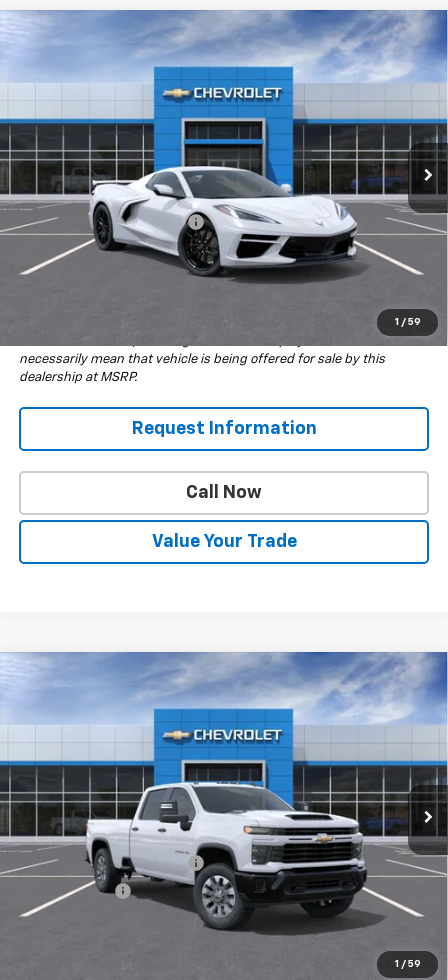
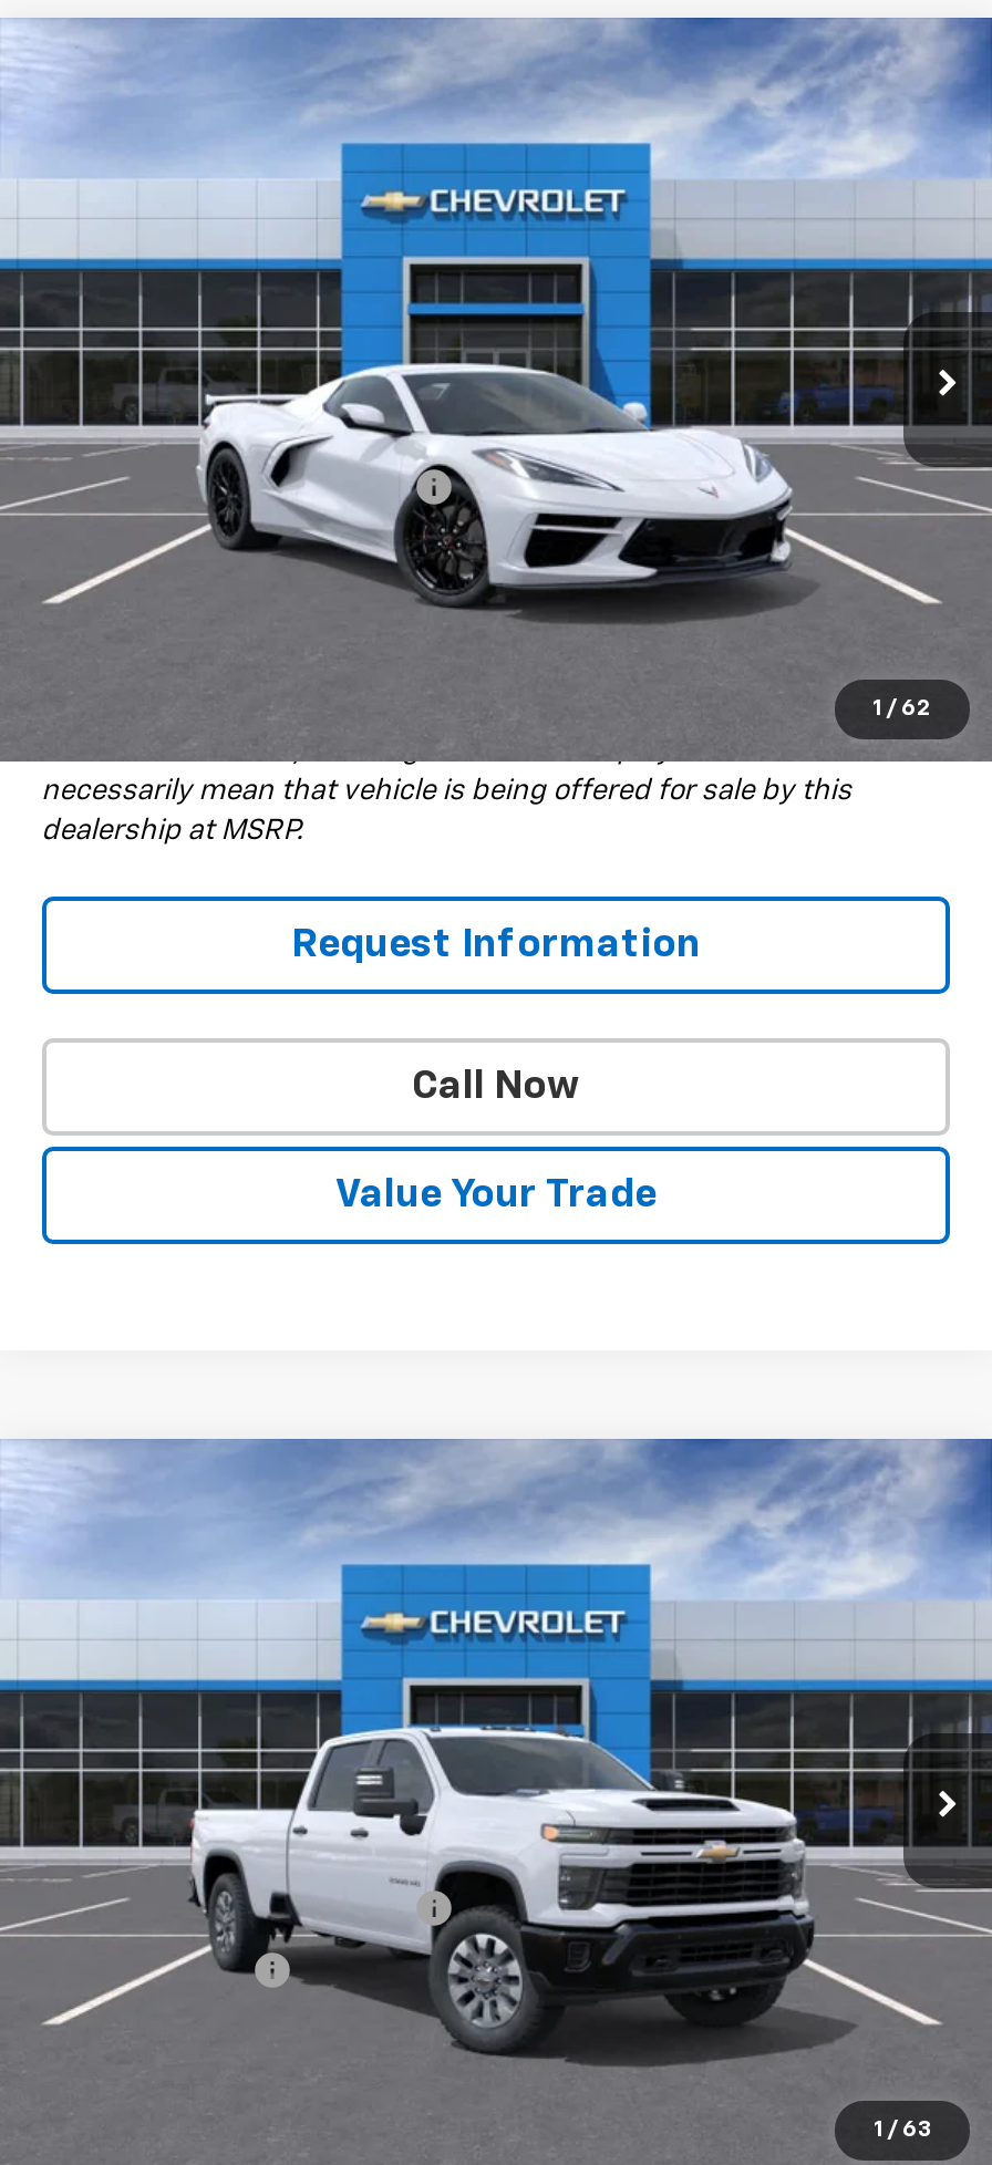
[394,317,420,327] 1 / 59 -> [872,698,932,720] 1 / 62
[394,959,420,969] 1 / 59 -> [874,2119,931,2141] 1 / 63

